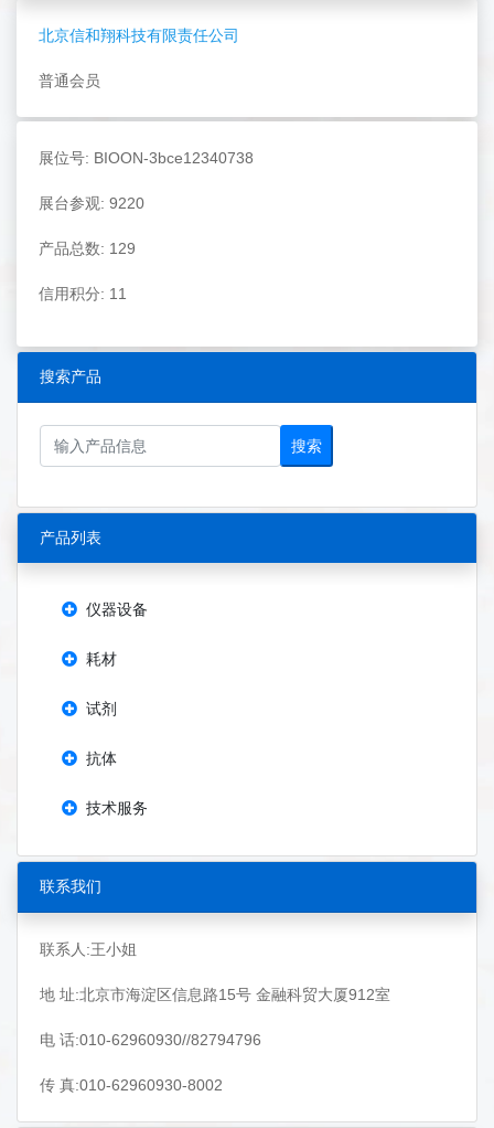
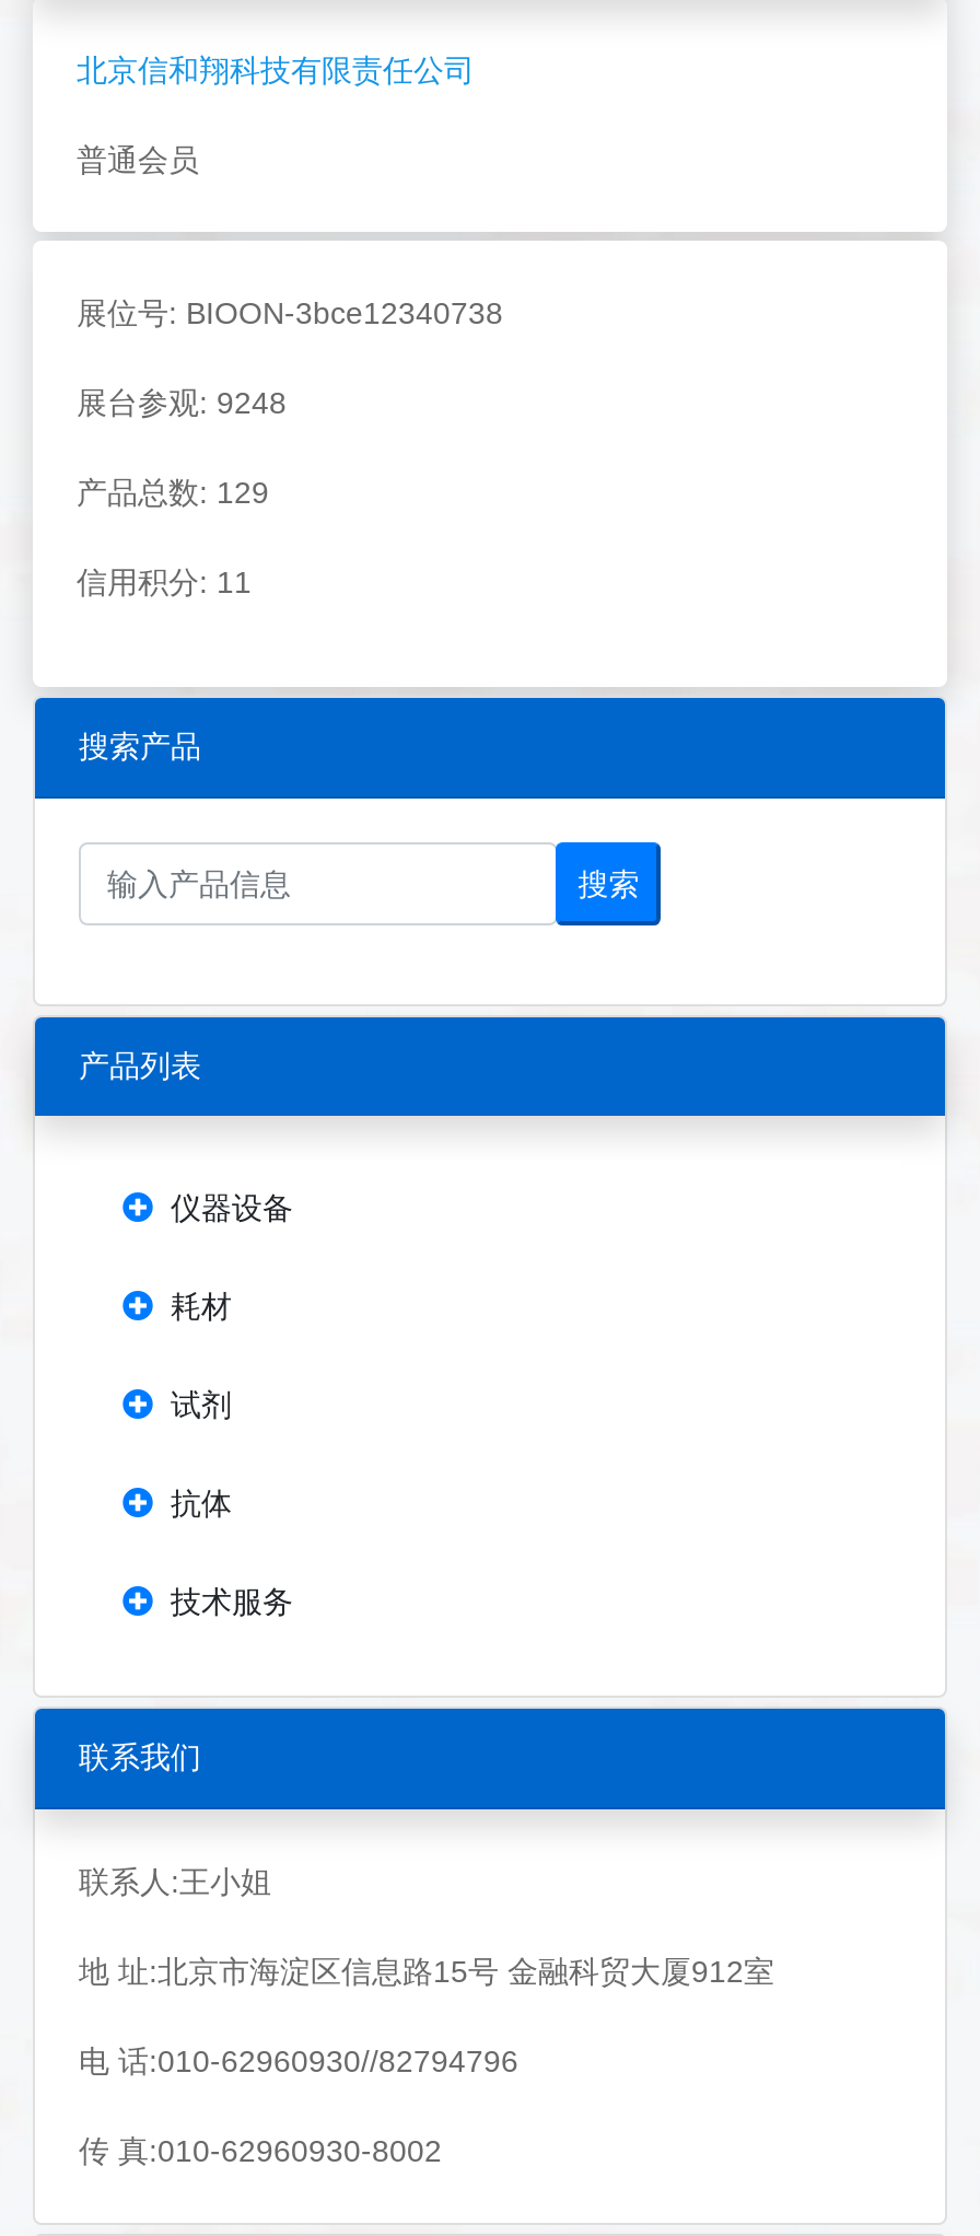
[39,194,144,212] 展台参观: 9220 -> [77,385,287,420] 展台参观: 9248

